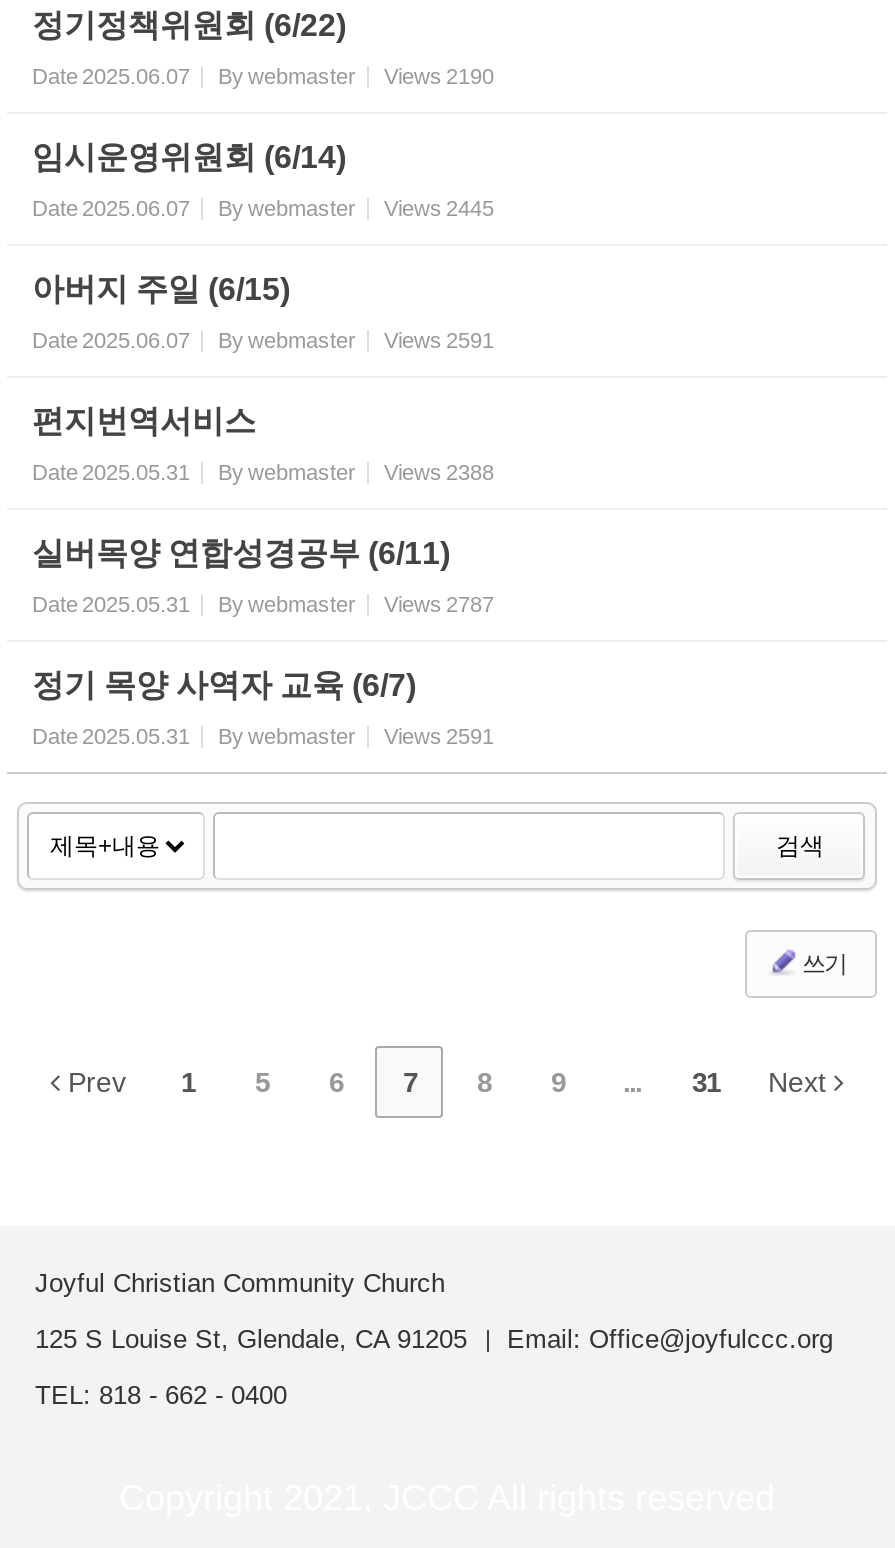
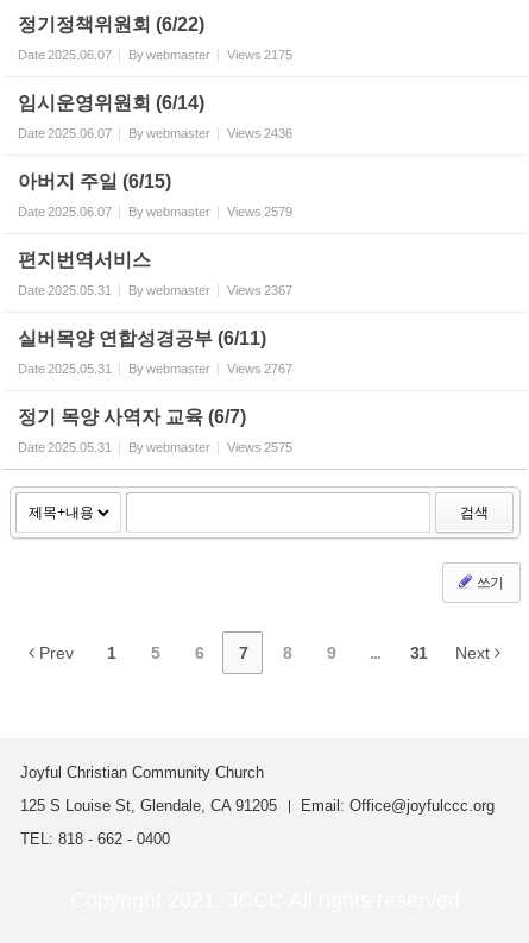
[32,64,494,88] Date 2025.06.07 By webmaster Views 2190 -> [18,48,293,62] Date 2025.06.07 By webmaster Views 2175
[32,196,494,220] Date 2025.06.07 By webmaster Views 2445 -> [18,126,293,140] Date 2025.06.07 By webmaster Views 2436
[32,328,494,352] Date 2025.06.07 By webmaster Views 2591 -> [18,205,293,219] Date 2025.06.07 By webmaster Views 2579
[32,460,494,484] Date 2025.05.31 By webmaster Views 2388 -> [18,283,293,297] Date 2025.05.31 By webmaster Views 2367
[32,592,494,616] Date 2025.05.31 By webmaster Views 2787 -> [18,362,293,376] Date 2025.05.31 By webmaster Views 2767
[32,724,494,748] Date 2025.05.31 By webmaster Views 2591 -> [18,440,293,454] Date 2025.05.31 By webmaster Views 2575

